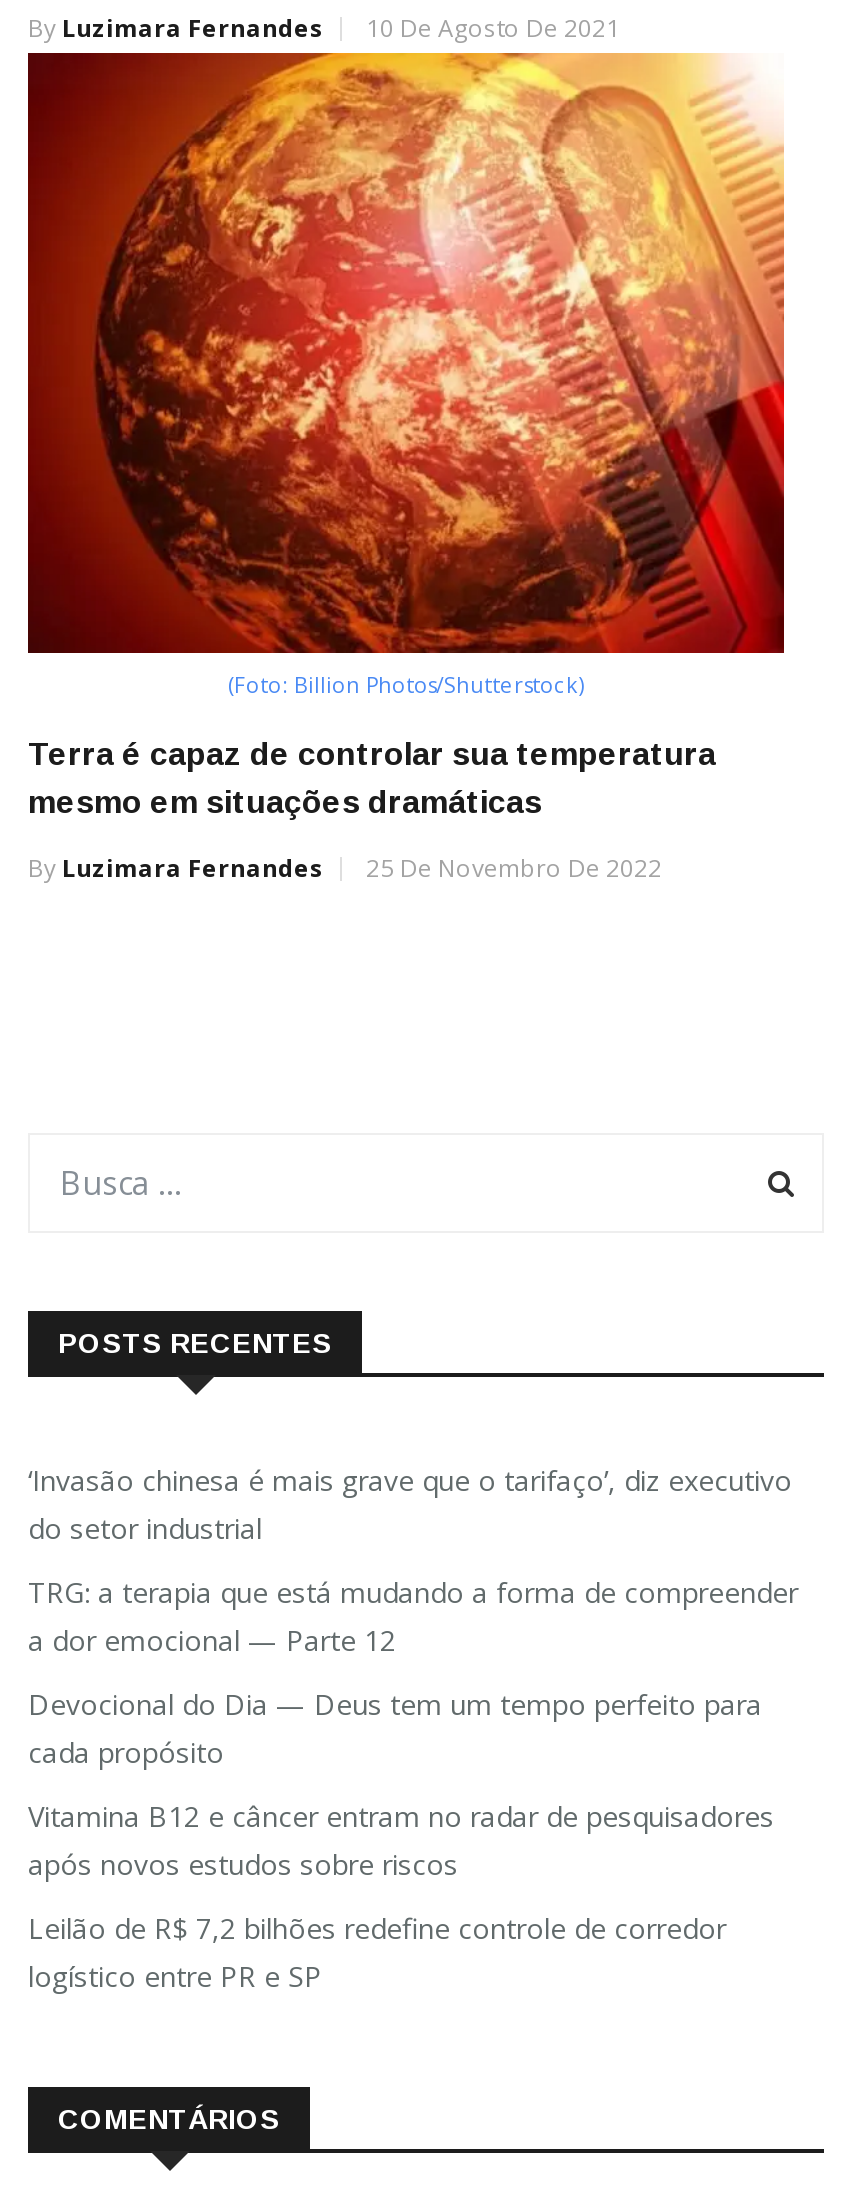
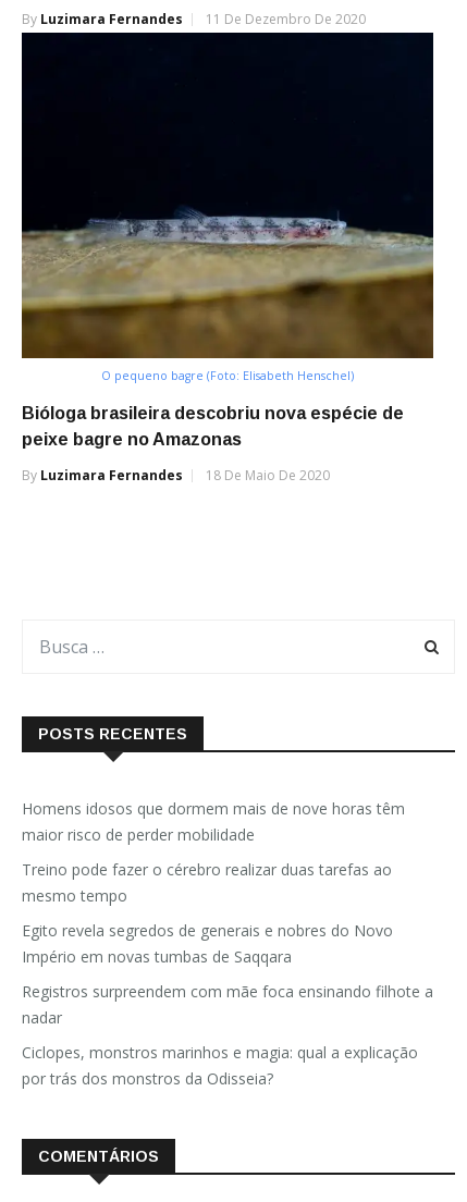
[366,10,620,44] 10 De Agosto De 2021 -> [206,9,366,28] 11 De Dezembro De 2020
[26,51,786,698] [image] | (Foto: Billion Photos/Shutterstock) -> [21,32,434,384] [image] | O pequeno bagre (Foto: Elisabeth Henschel)
[28,736,716,818] Terra é capaz de controlar sua temperatura | mesmo em situações dramáticas -> [22,404,404,449] Bióloga brasileira descobriu nova espécie de | peixe bagre no Amazonas
[366,850,662,884] 25 De Novembro De 2022 -> [206,467,330,485] 18 De Maio De 2020
[28,1460,792,1546] ‘Invasão chinesa é mais grave que o tarifaço’, diz executivo | do setor industrial -> [22,799,405,845] Homens idosos que dormem mais de nove horas têm | maior risco de perder mobilidade
[28,1572,798,1658] TRG: a terapia que está mudando a forma de compreender | a dor emocional — Parte 12 -> [22,860,392,906] Treino pode fazer o cérebro realizar duas tarefas ao | mesmo tempo
[28,1684,762,1770] Devocional do Dia — Deus tem um tempo perfeito para | cada propósito -> [22,921,393,967] Egito revela segredos de generais e nobres do Novo | Império em novas tumbas de Saqqara
[28,1796,774,1882] Vitamina B12 e câncer entram no radar de pesquisadores | após novos estudos sobre riscos -> [22,982,433,1028] Registros surpreendem com mãe foca ensinando filhote a | nadar
[28,1908,726,1994] Leilão de R$ 7,2 bilhões redefine controle de corredor | logístico entre PR e SP -> [22,1042,418,1089] Ciclopes, monstros marinhos e magia: qual a explicação | por trás dos monstros da Odisseia?

